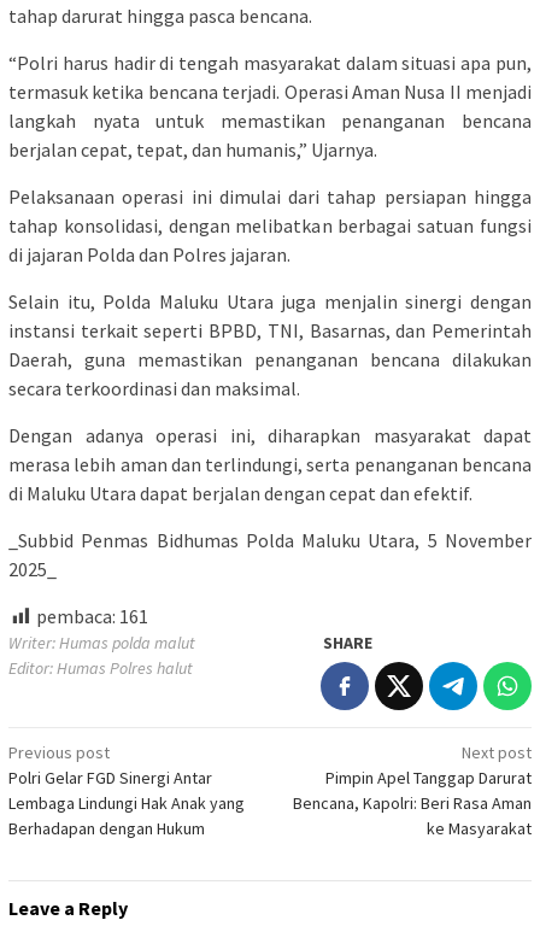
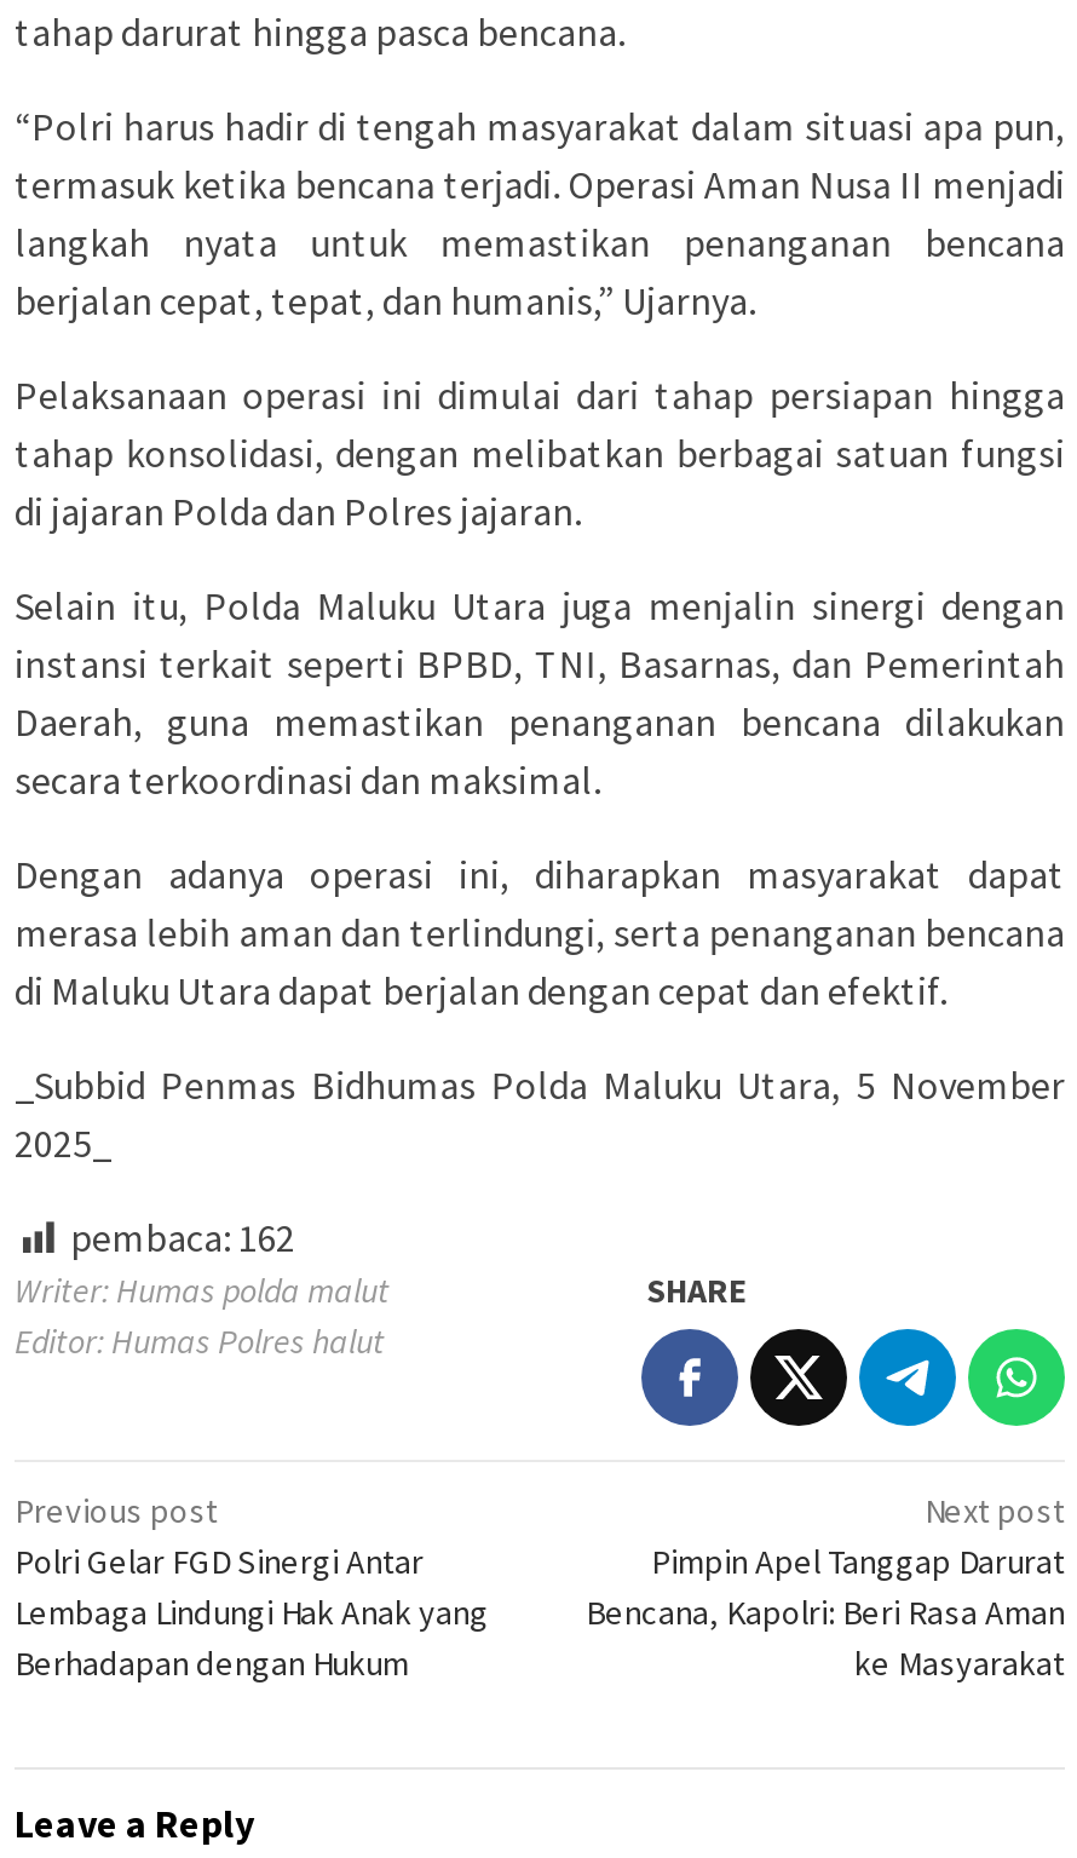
[36,604,148,628] pembaca: 161 -> [70,1212,295,1260] pembaca: 162

